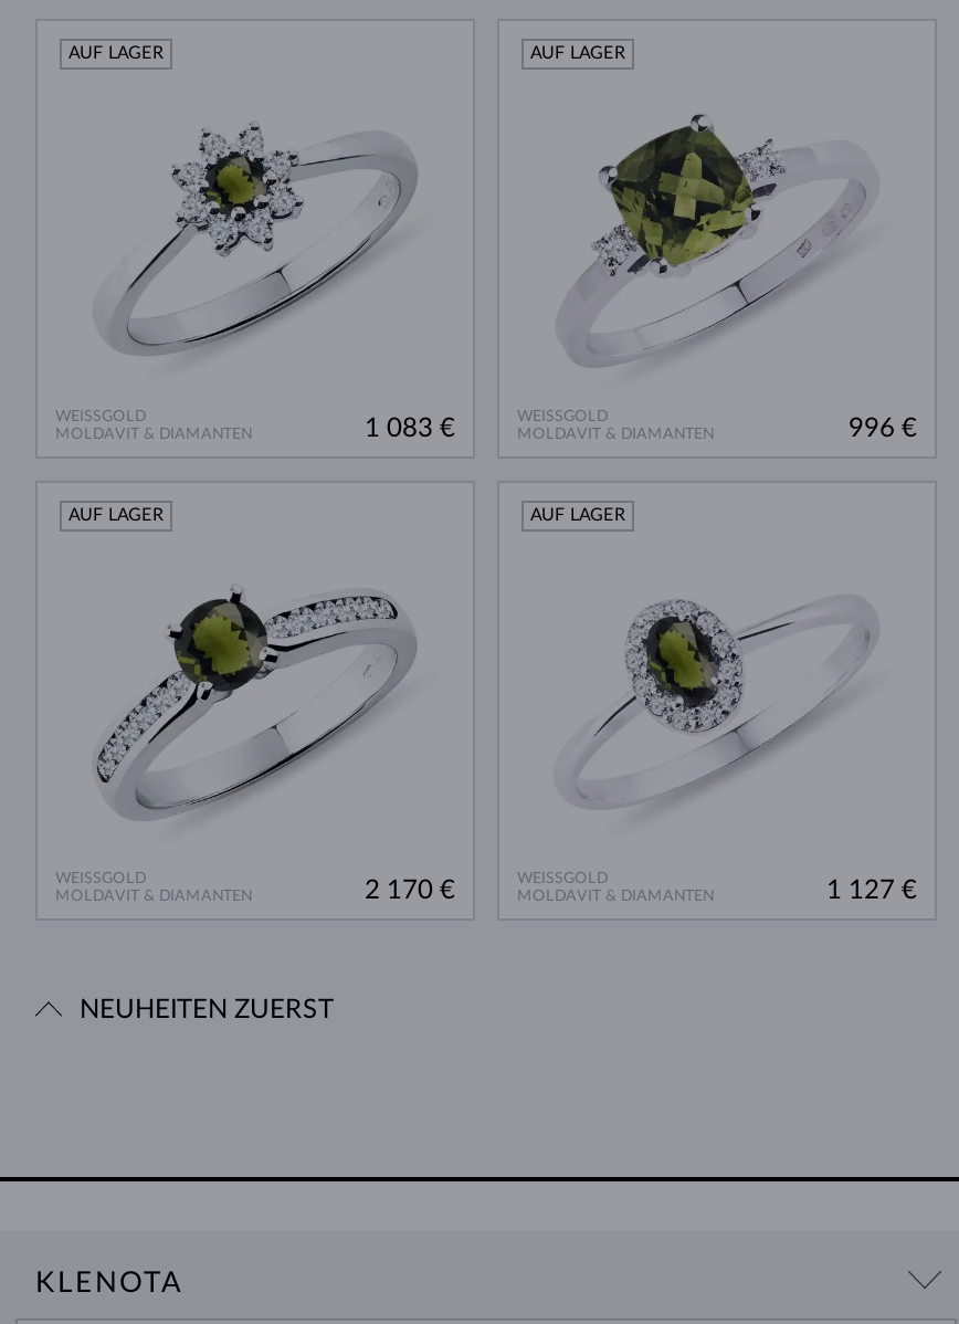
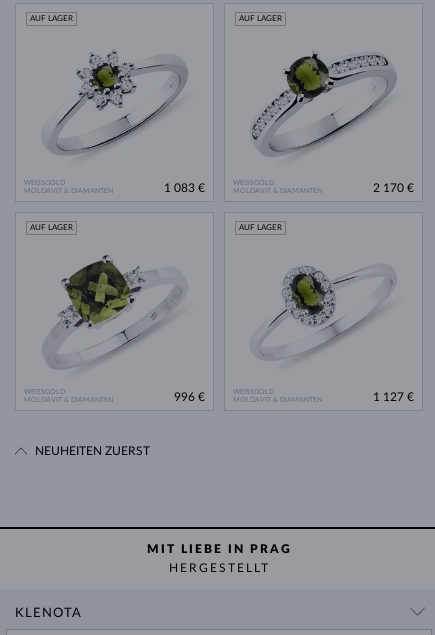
moved [559,112,875,368] -> [43,254,186,370]: [image]
[849,415,917,442] 996 € -> [373,182,414,194] 2 170 €
moved [95,576,415,828] -> [251,46,396,160]: [image]
[365,877,455,904] 2 170 € -> [174,391,205,403] 996 €
none -> [146,543,291,574] MIT LIEBE IN PRAG | HERGESTELLT

